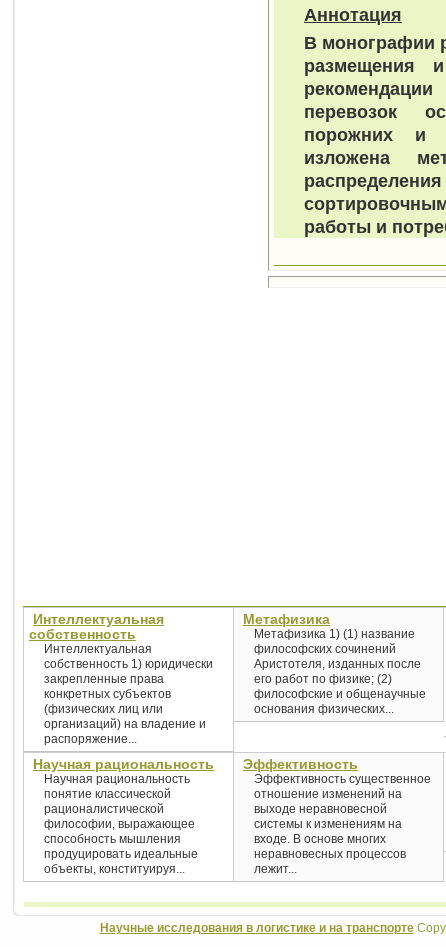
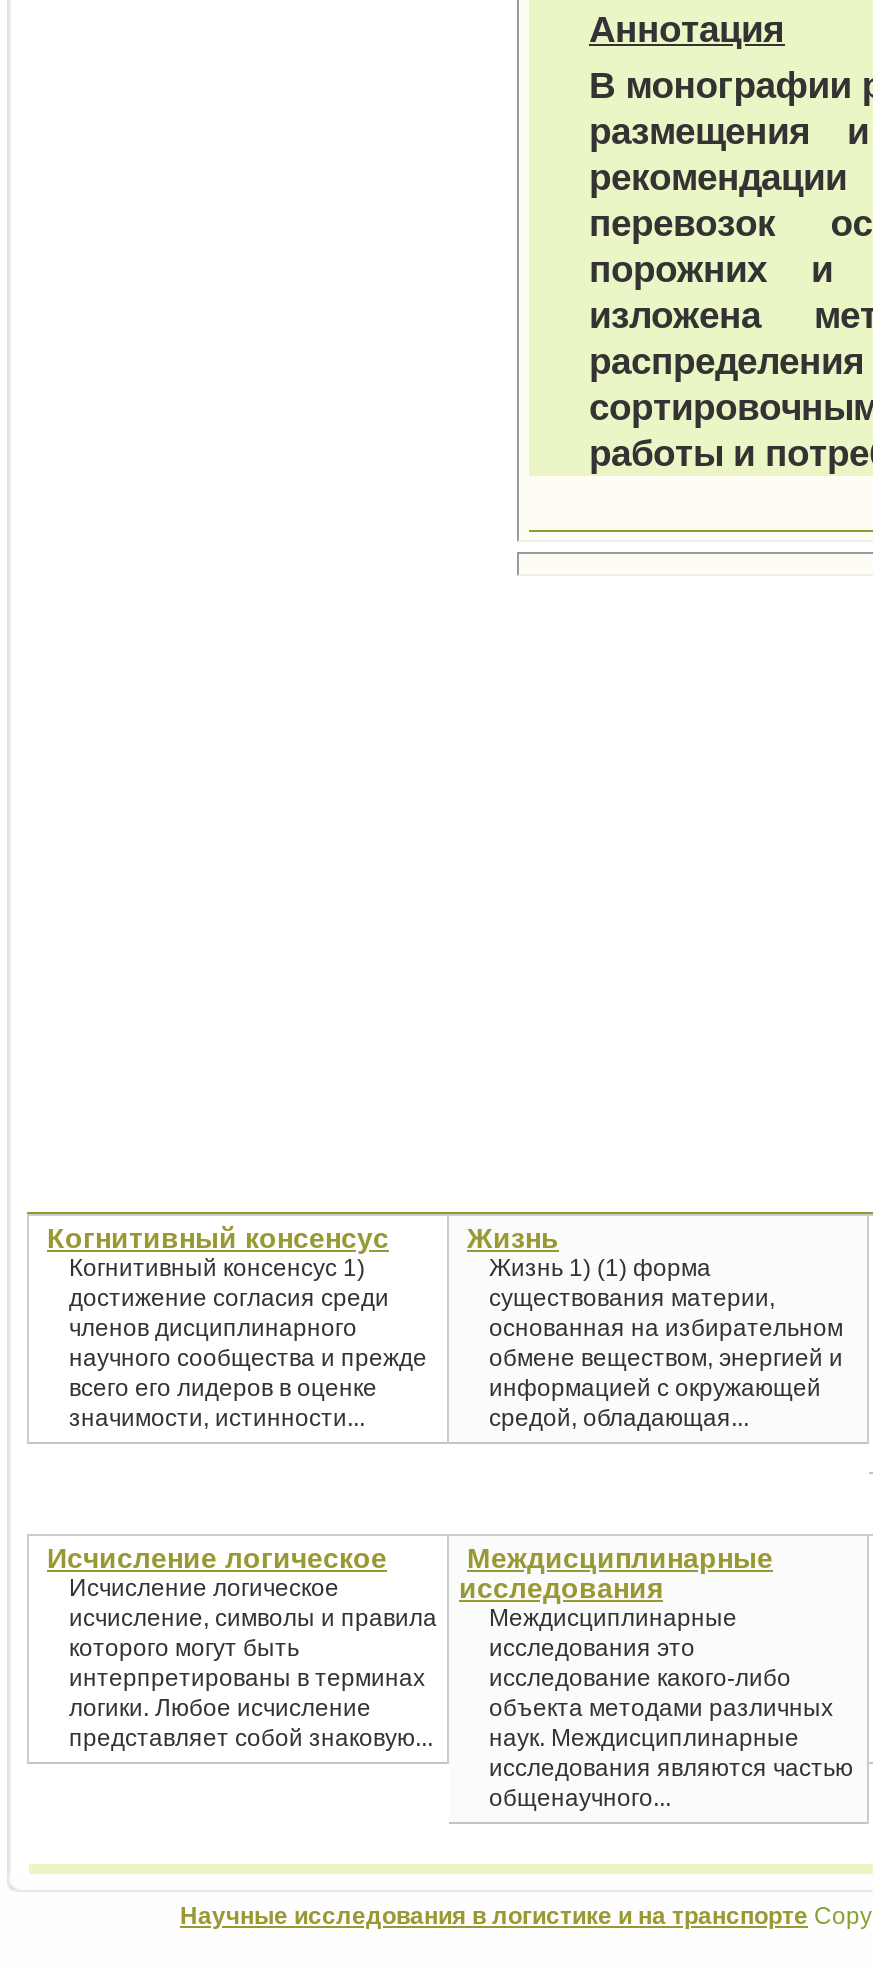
[29,611,213,746] Интеллектуальная | собственность | Интеллектуальная | собственность 1) юридически | закрепленные права | конкретных субъектов | (физических лиц или | организаций) на владение и | распоряжение... -> [47,1223,427,1433] Когнитивный консенсус | Когнитивный консенсус 1) | достижение согласия среди | членов дисциплинарного | научного сообщества и прежде | всего его лидеров в оценке | значимости, истинности...
[243,611,426,716] Метафизика | Метафизика 1) (1) название | философских сочинений | Аристотеля, изданных после | его работ по физике; (2) | философские и общенаучные | основания физических... -> [467,1223,843,1433] Жизнь | Жизнь 1) (1) форма | существования материи, | основанная на избирательном | обмене веществом, энергией и | информацией с окружающей | средой, обладающая...
[33,756,214,876] Научная рациональность | Научная рациональность | понятие классической | рационалистической | философии, выражающее | способность мышления | продуцировать идеальные | объекты, конституируя... -> [47,1543,437,1753] Исчисление логическое | Исчисление логическое | исчисление, символы и правила | которого могут быть | интерпретированы в терминах | логики. Любое исчисление | представляет собой знаковую...
[243,756,431,876] Эффективность | Эффективность существенное | отношение изменений на | выходе неравновесной | системы к изменениям на | входе. В основе многих | неравновесных процессов | лежит... -> [459,1543,853,1813] Междисциплинарные | исследования | Междисциплинарные | исследования это | исследование какого-либо | объекта методами различных | наук. Междисциплинарные | исследования являются частью | общенаучного...

